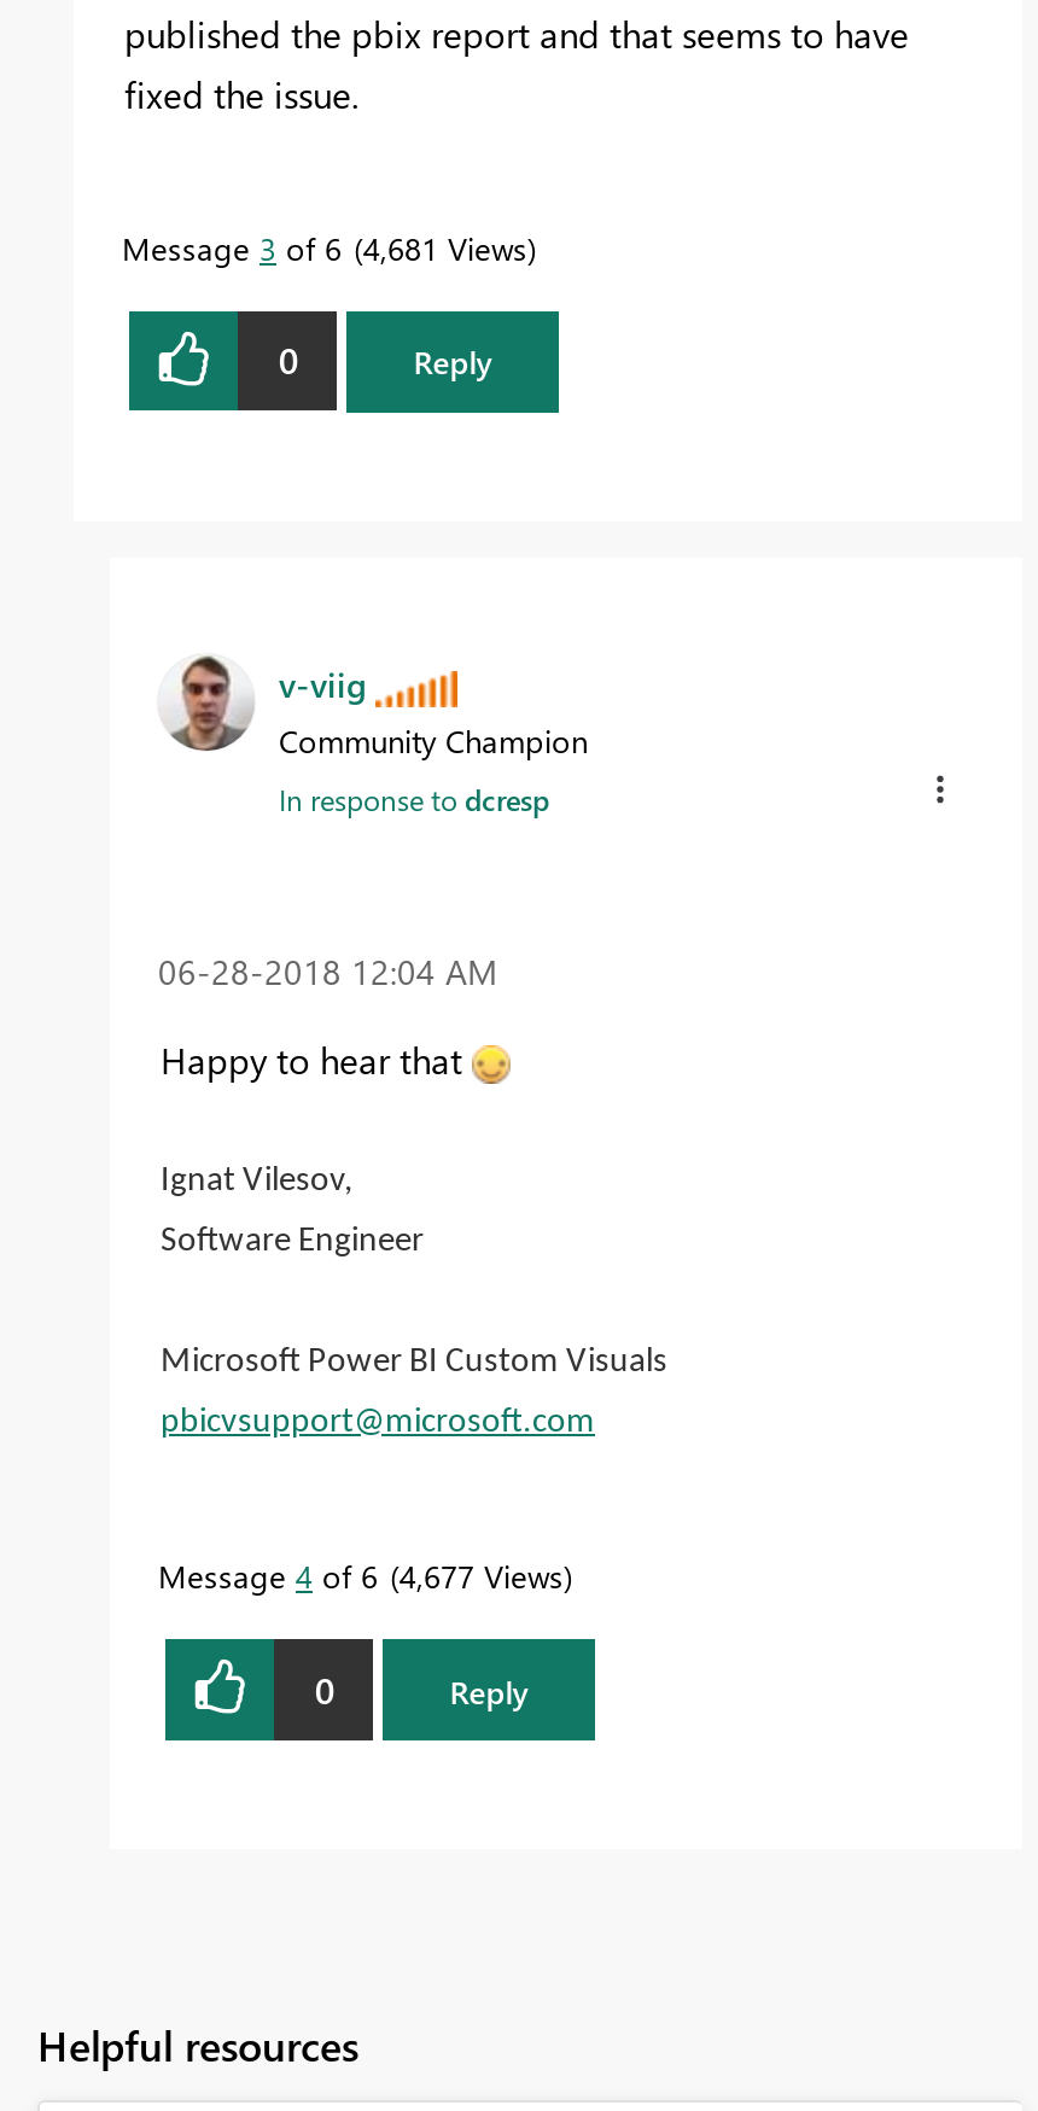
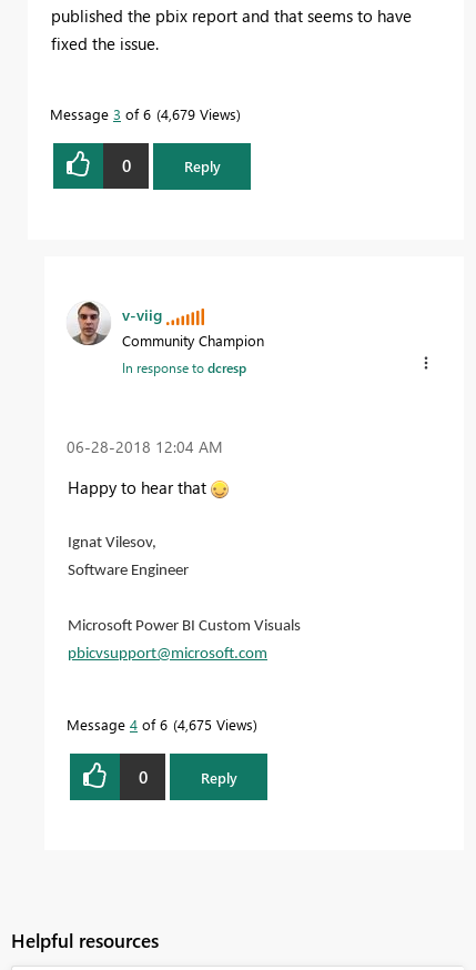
[122,226,527,267] Message 3 of 6 4,681 Views -> [50,104,236,123] Message 3 of 6 4,679 Views
[158,1555,564,1596] Message 4 of 6 4,677 Views -> [67,715,253,734] Message 4 of 6 4,675 Views

